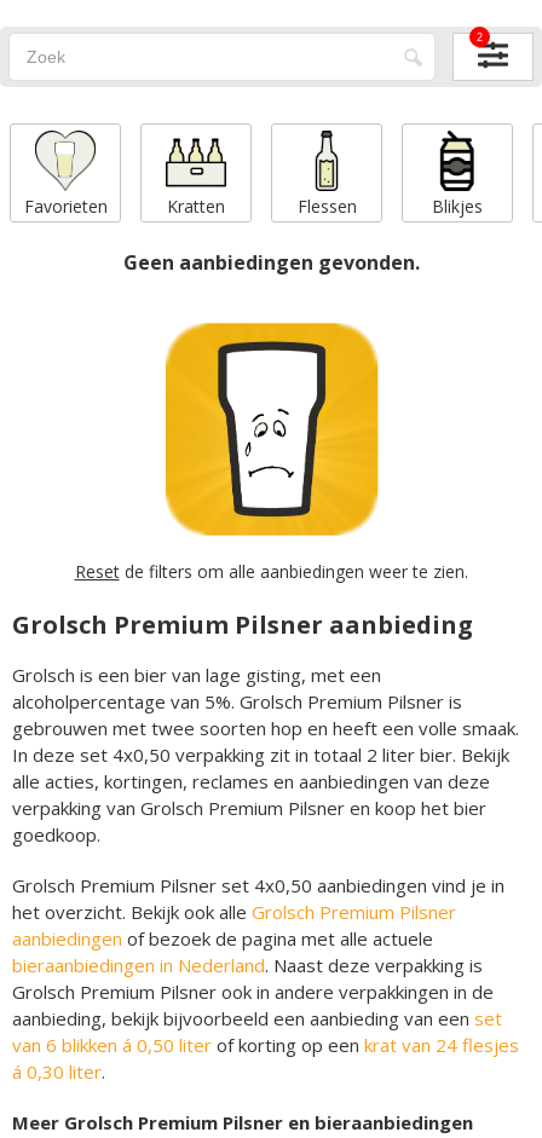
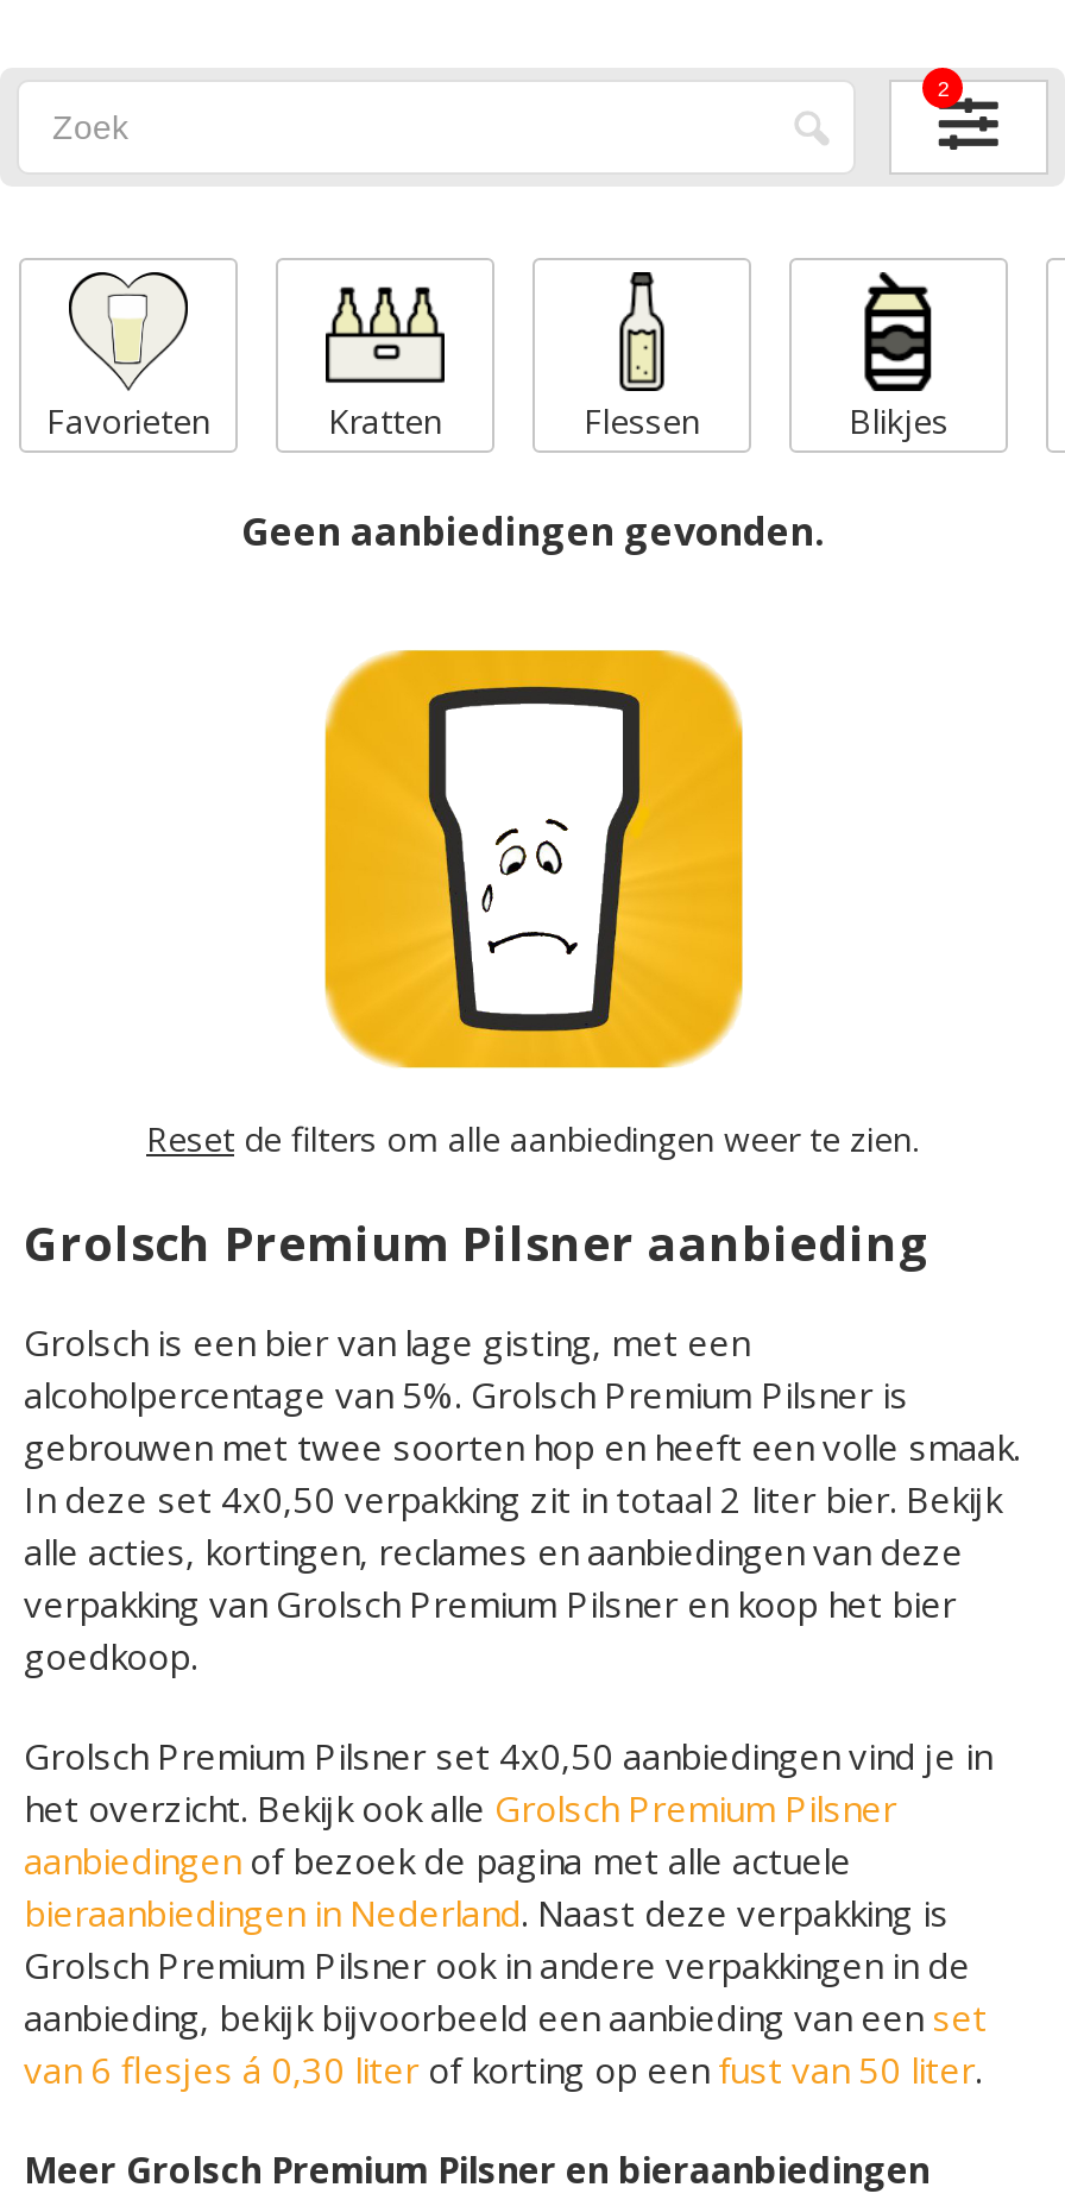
[12,1032,519,1083] van 6 blikken á 0,50 liter of korting op een krat van 24 flesjes | á 0,30 liter. -> [24,2044,982,2092] van 6 flesjes á 0,30 liter of korting op een fust van 50 liter.

